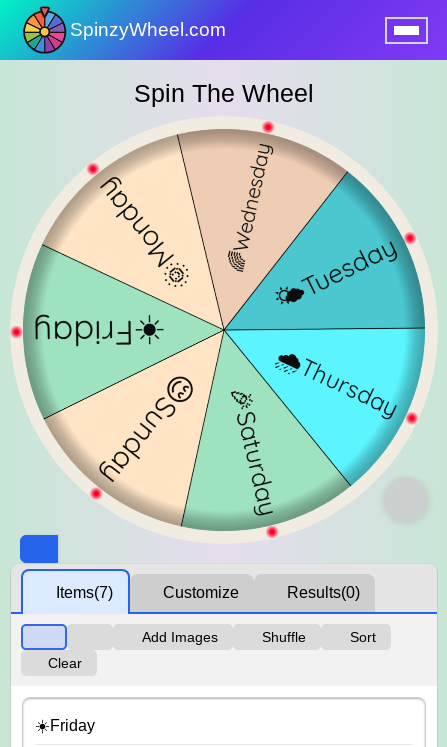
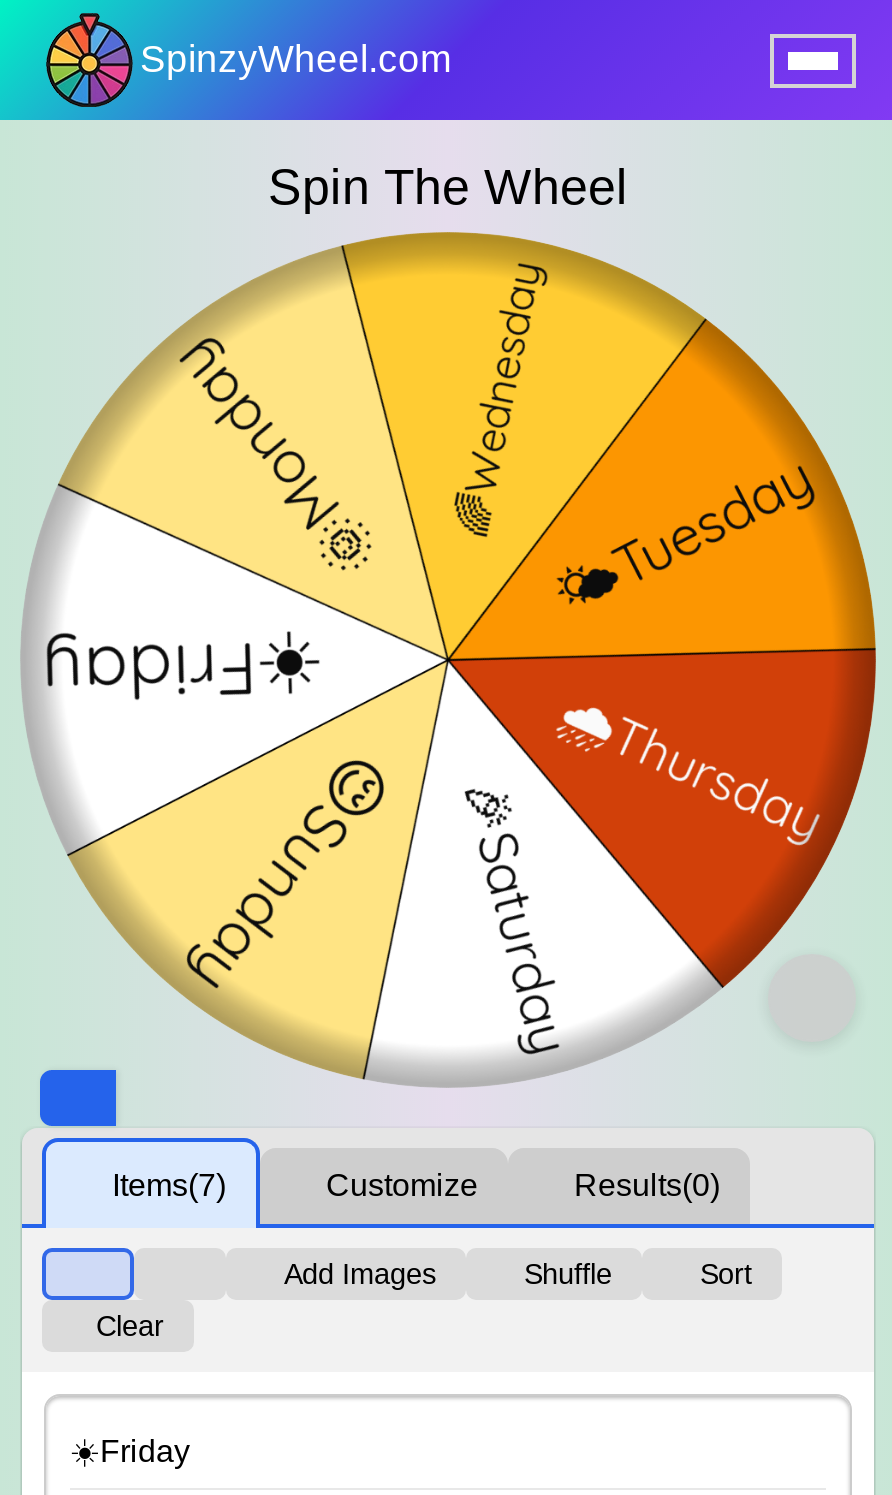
[10,116,438,543] [image] -> [20,230,878,1088] [image]

